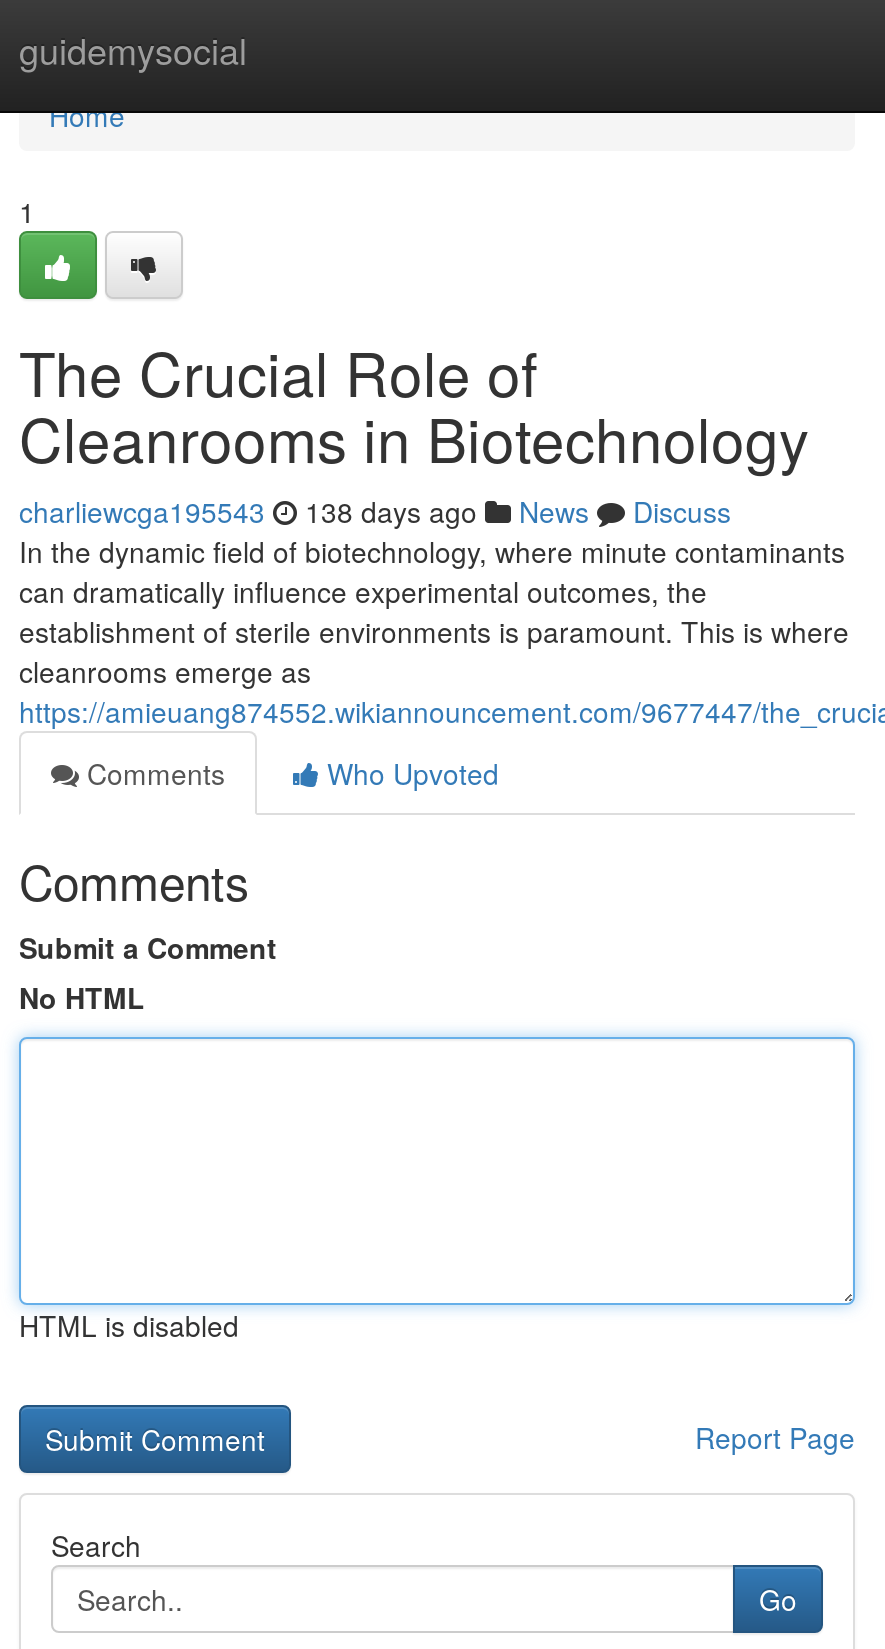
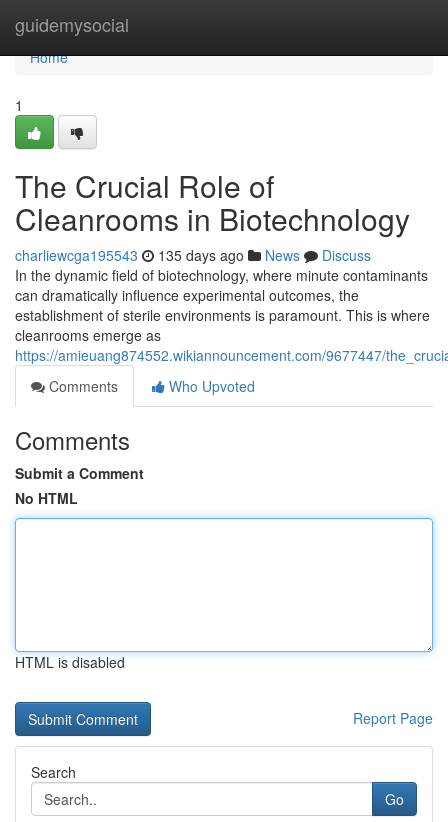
[19,491,731,531] charliewcga195543 138 days ago News Discuss -> [15,245,371,265] charliewcga195543 135 days ago News Discuss

